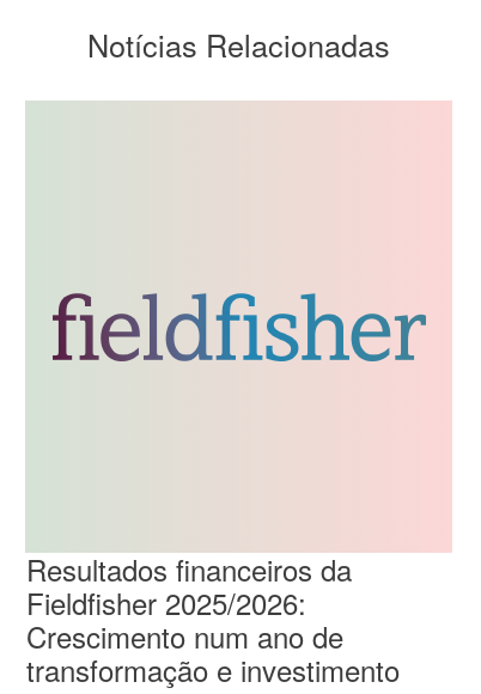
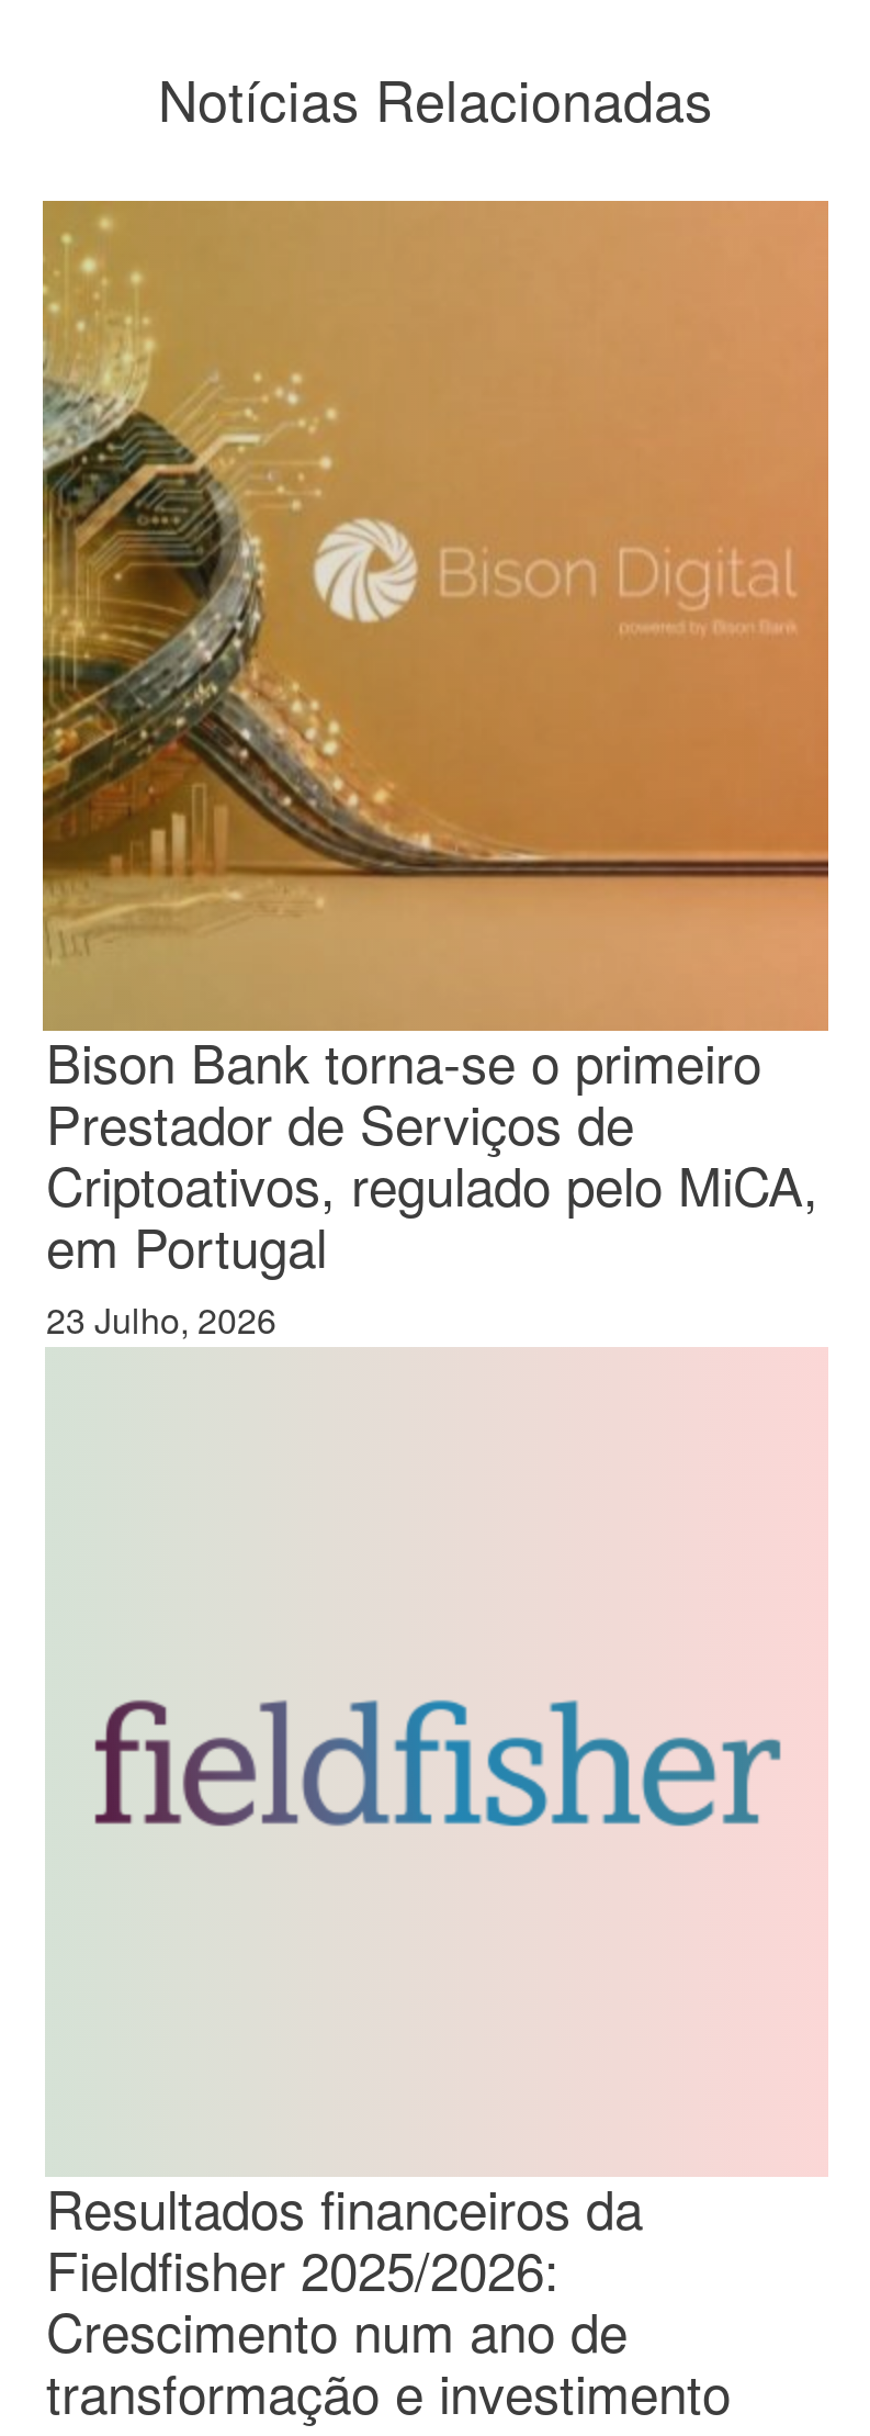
none -> [41,199,831,1345] [image] | Bison Bank torna-se o primeiro | Prestador de Serviços de | Criptoativos, regulado pelo MiCA, | em Portugal | 23 Julho, 2026

